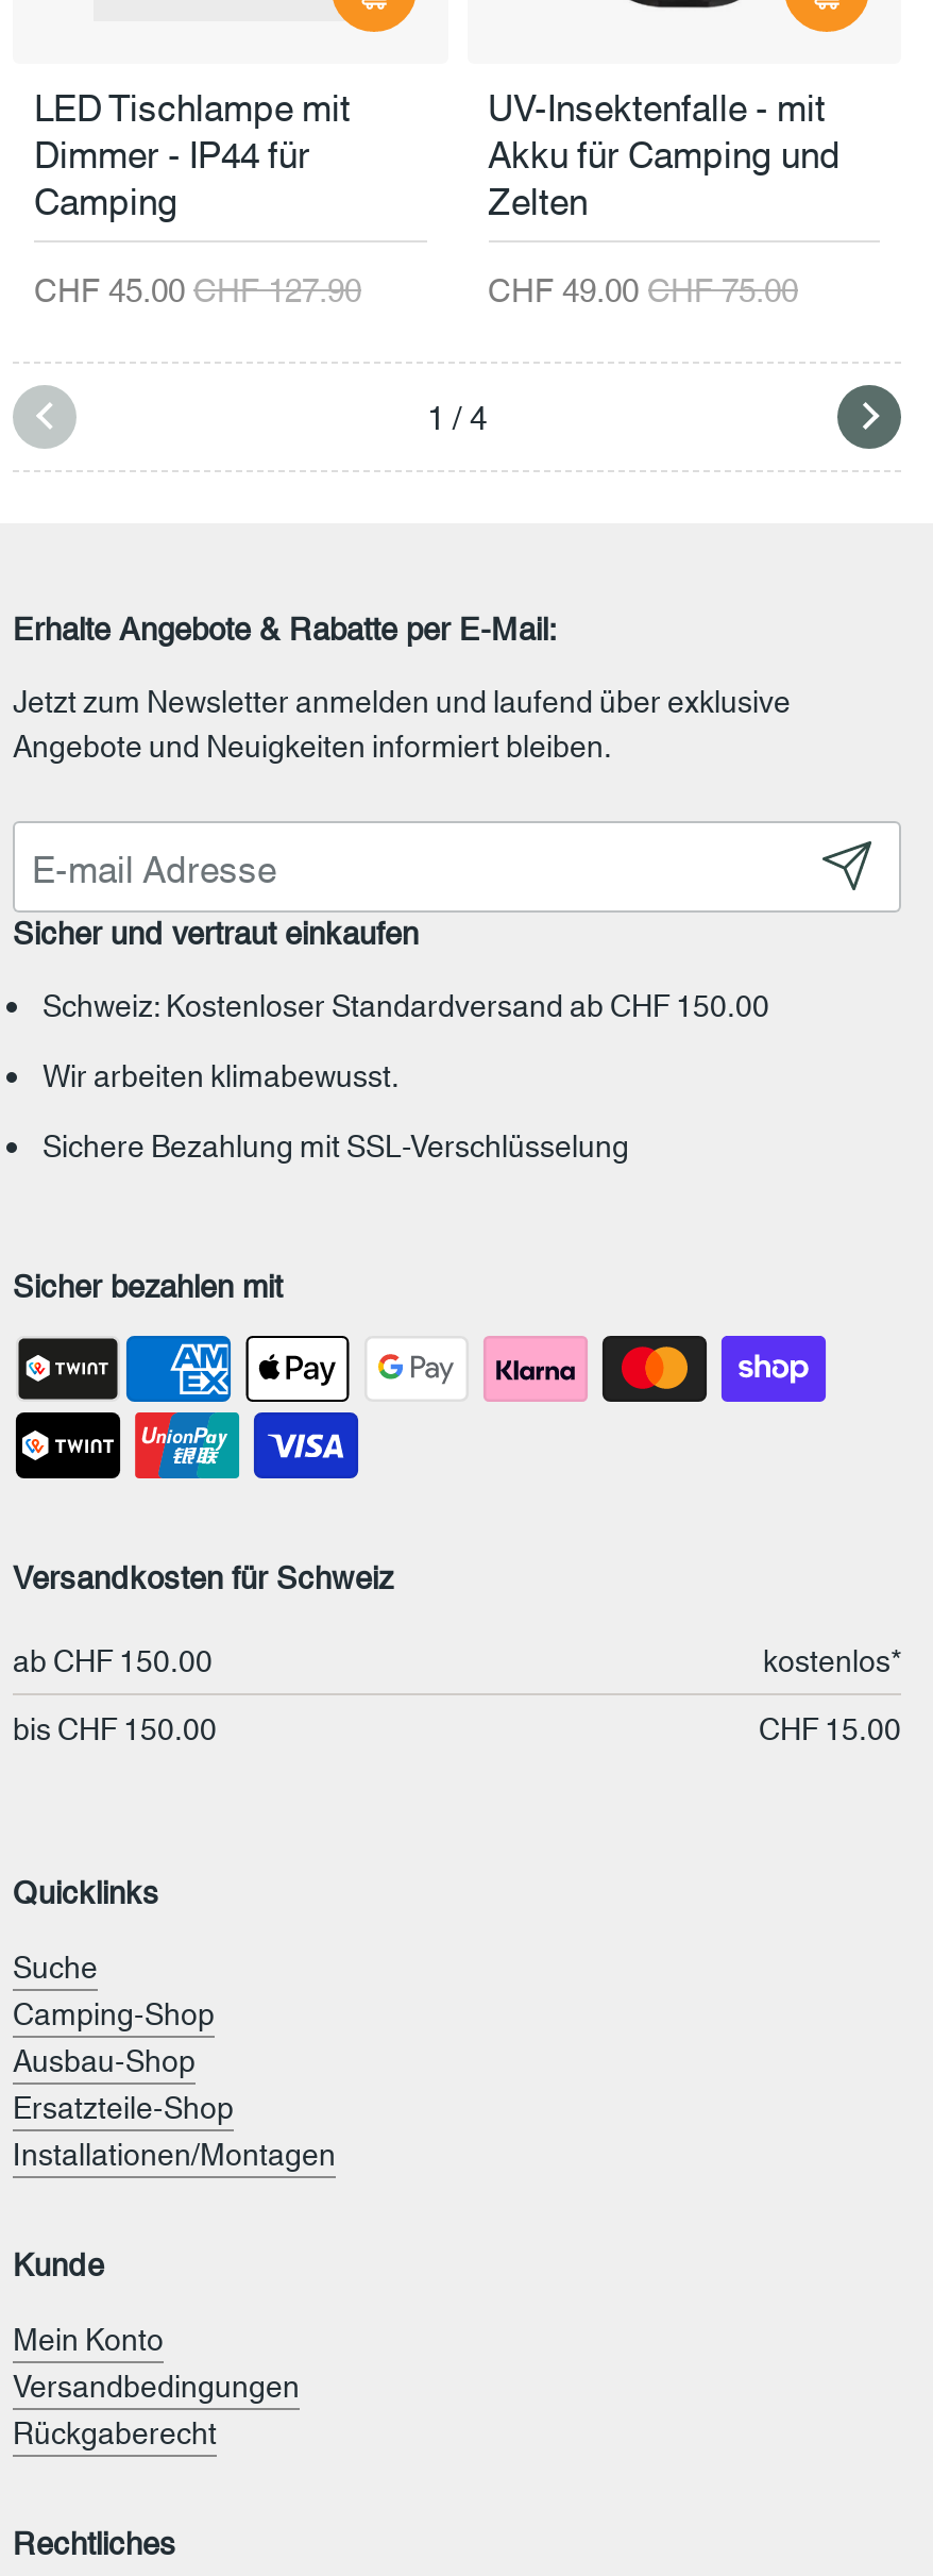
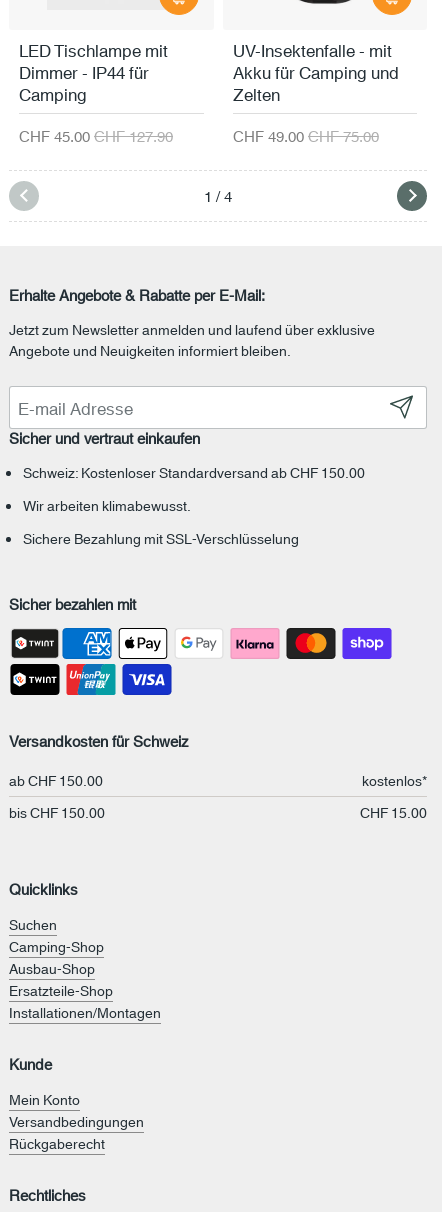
[13,1943,98,1986] Suche -> [9,913,57,933] Suchen

